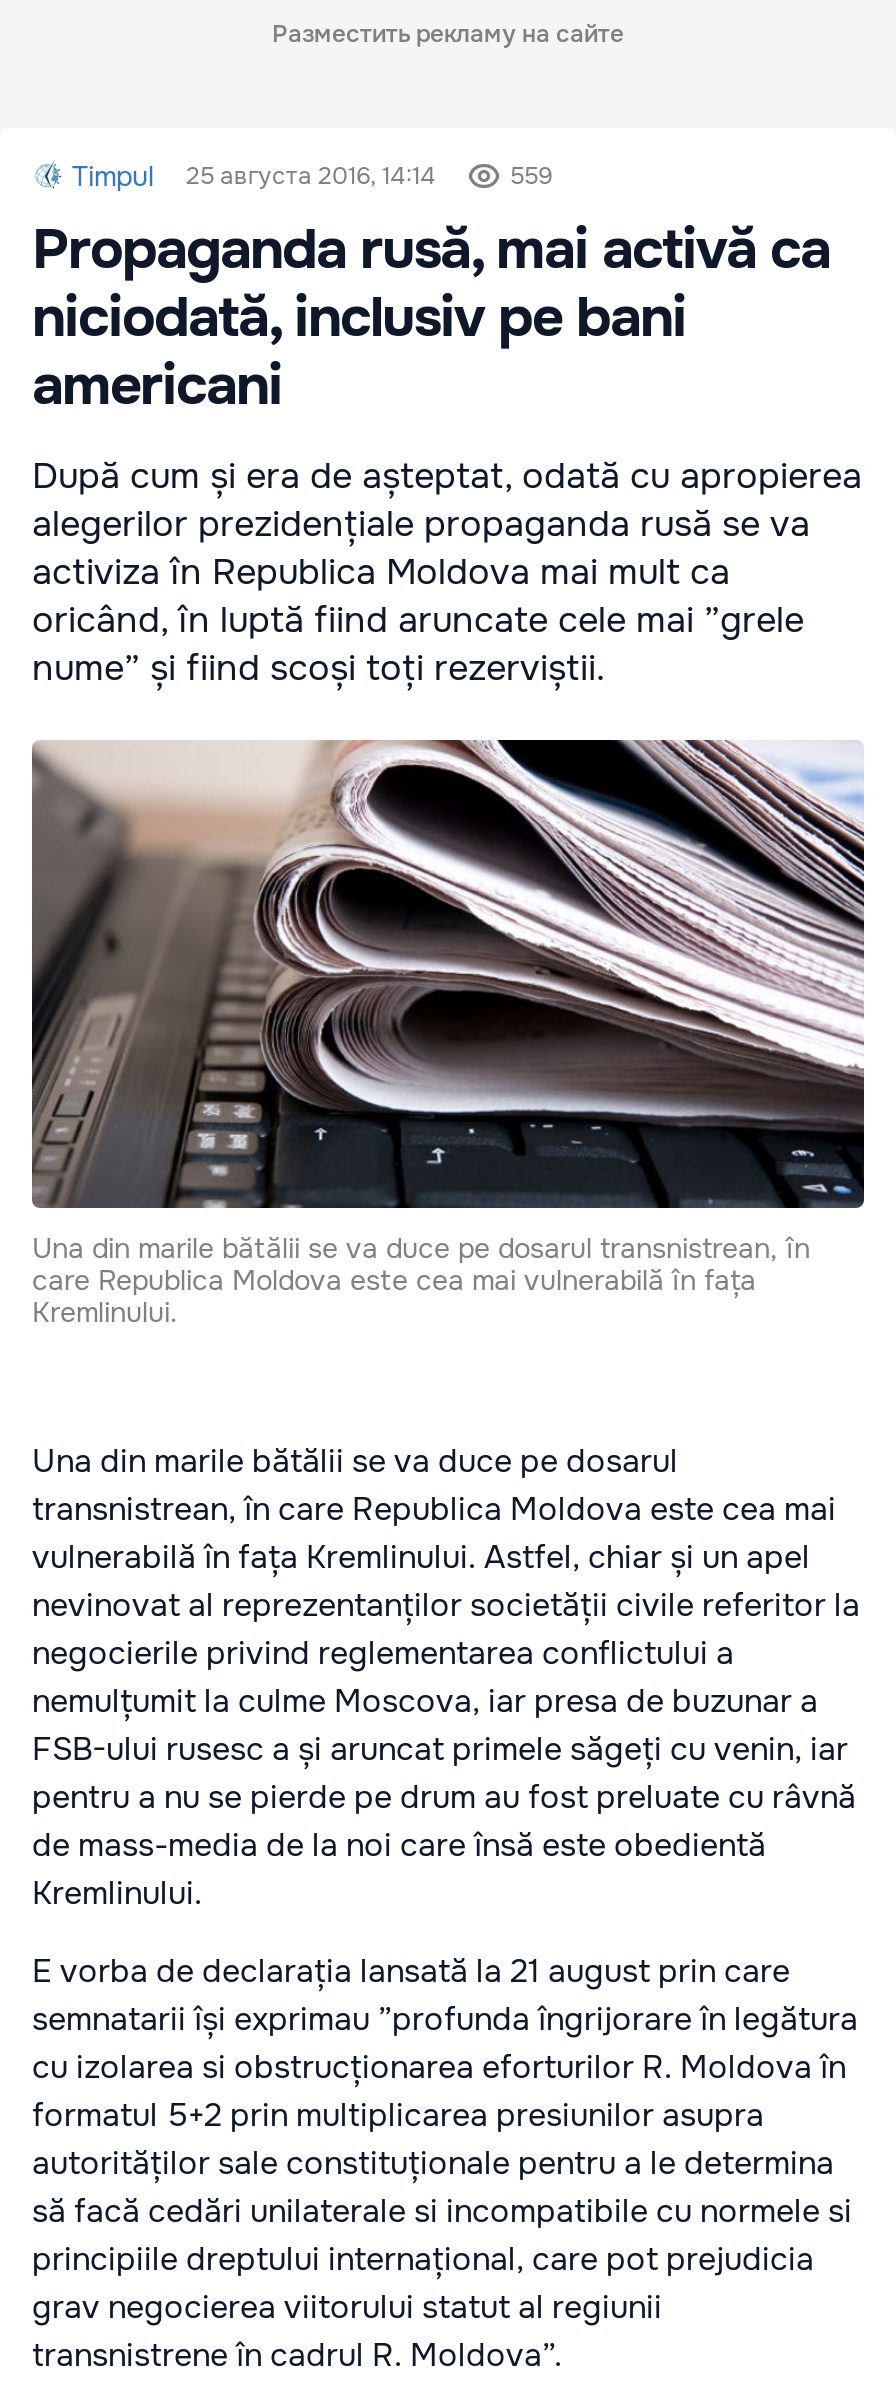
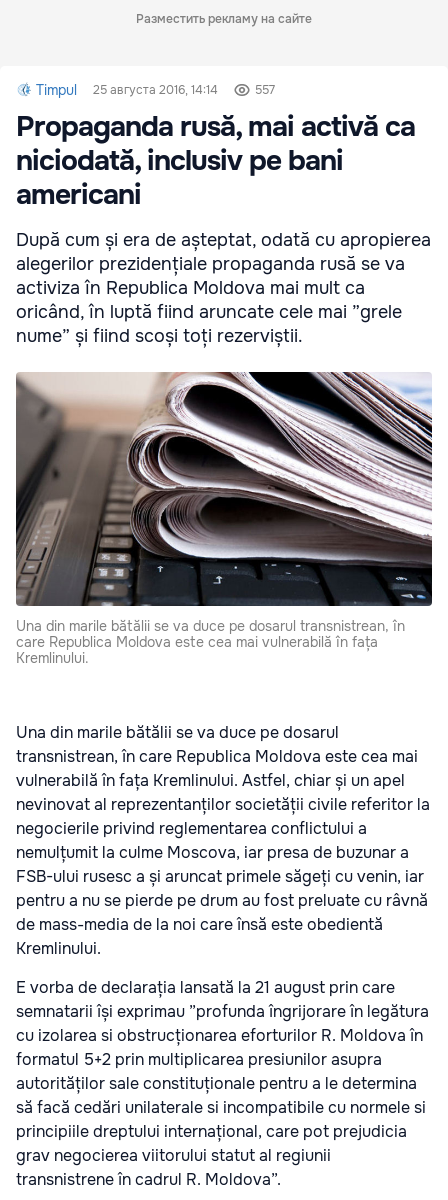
[510,159,552,191] 559 -> [255,82,275,98] 557

